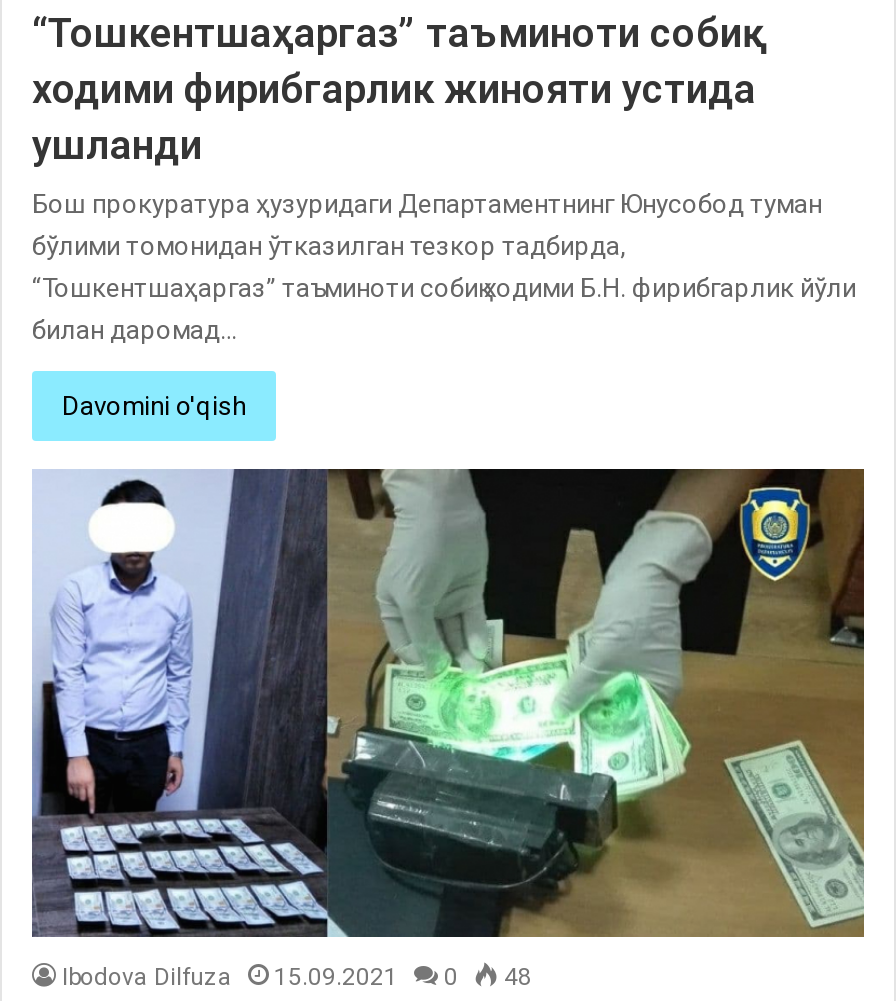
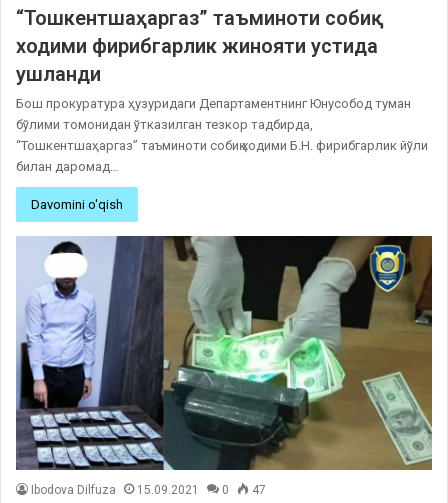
[62,964,532,992] Ibodova Dilfuza 15.09.2021 0 48 -> [31,483,266,497] Ibodova Dilfuza 15.09.2021 0 47

